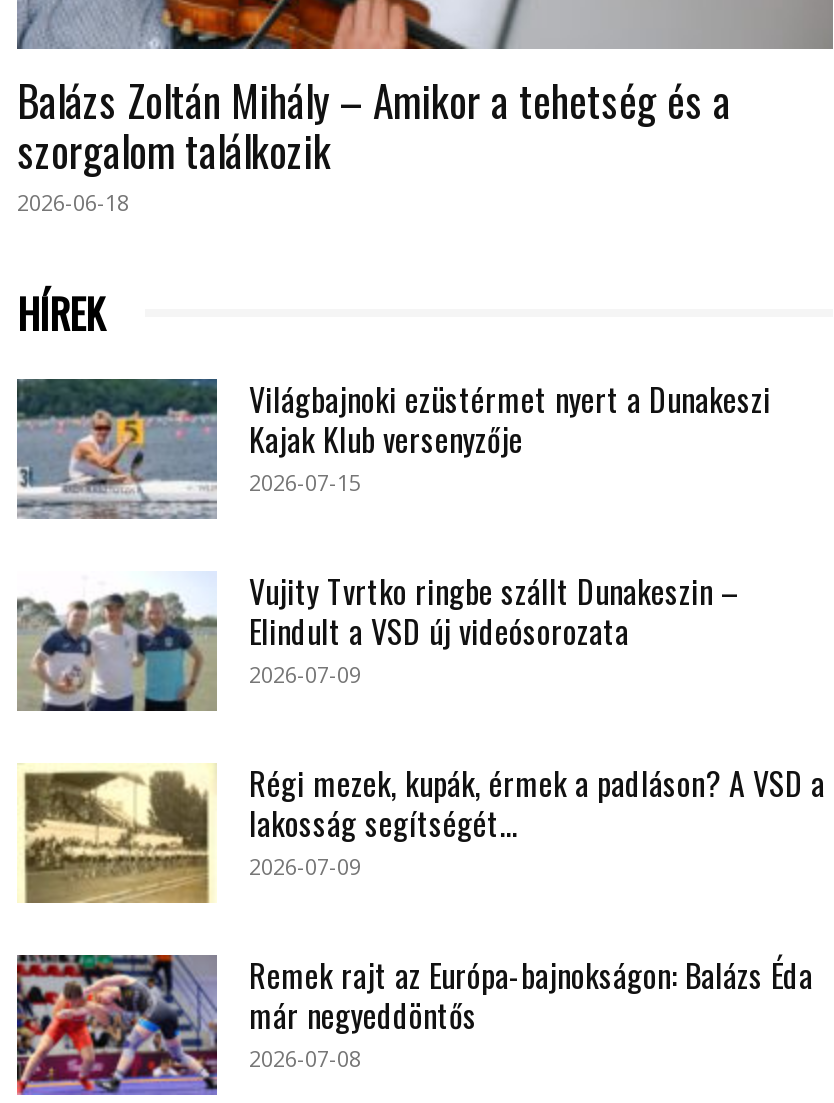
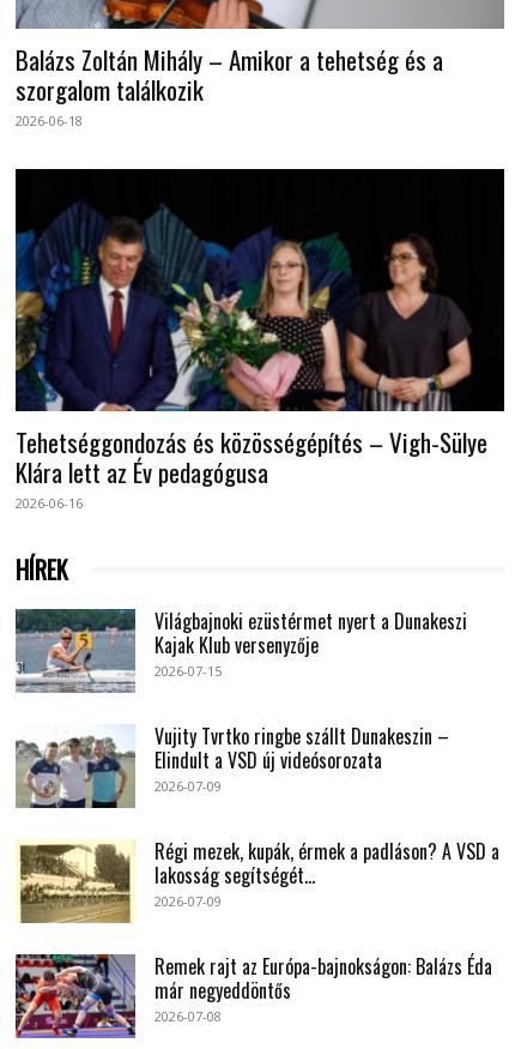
none -> [14,168,504,511] [image] | Tehetséggondozás és közösségépítés – Vigh-Sülye | Klára lett az Év pedagógusa | 2026-06-16

